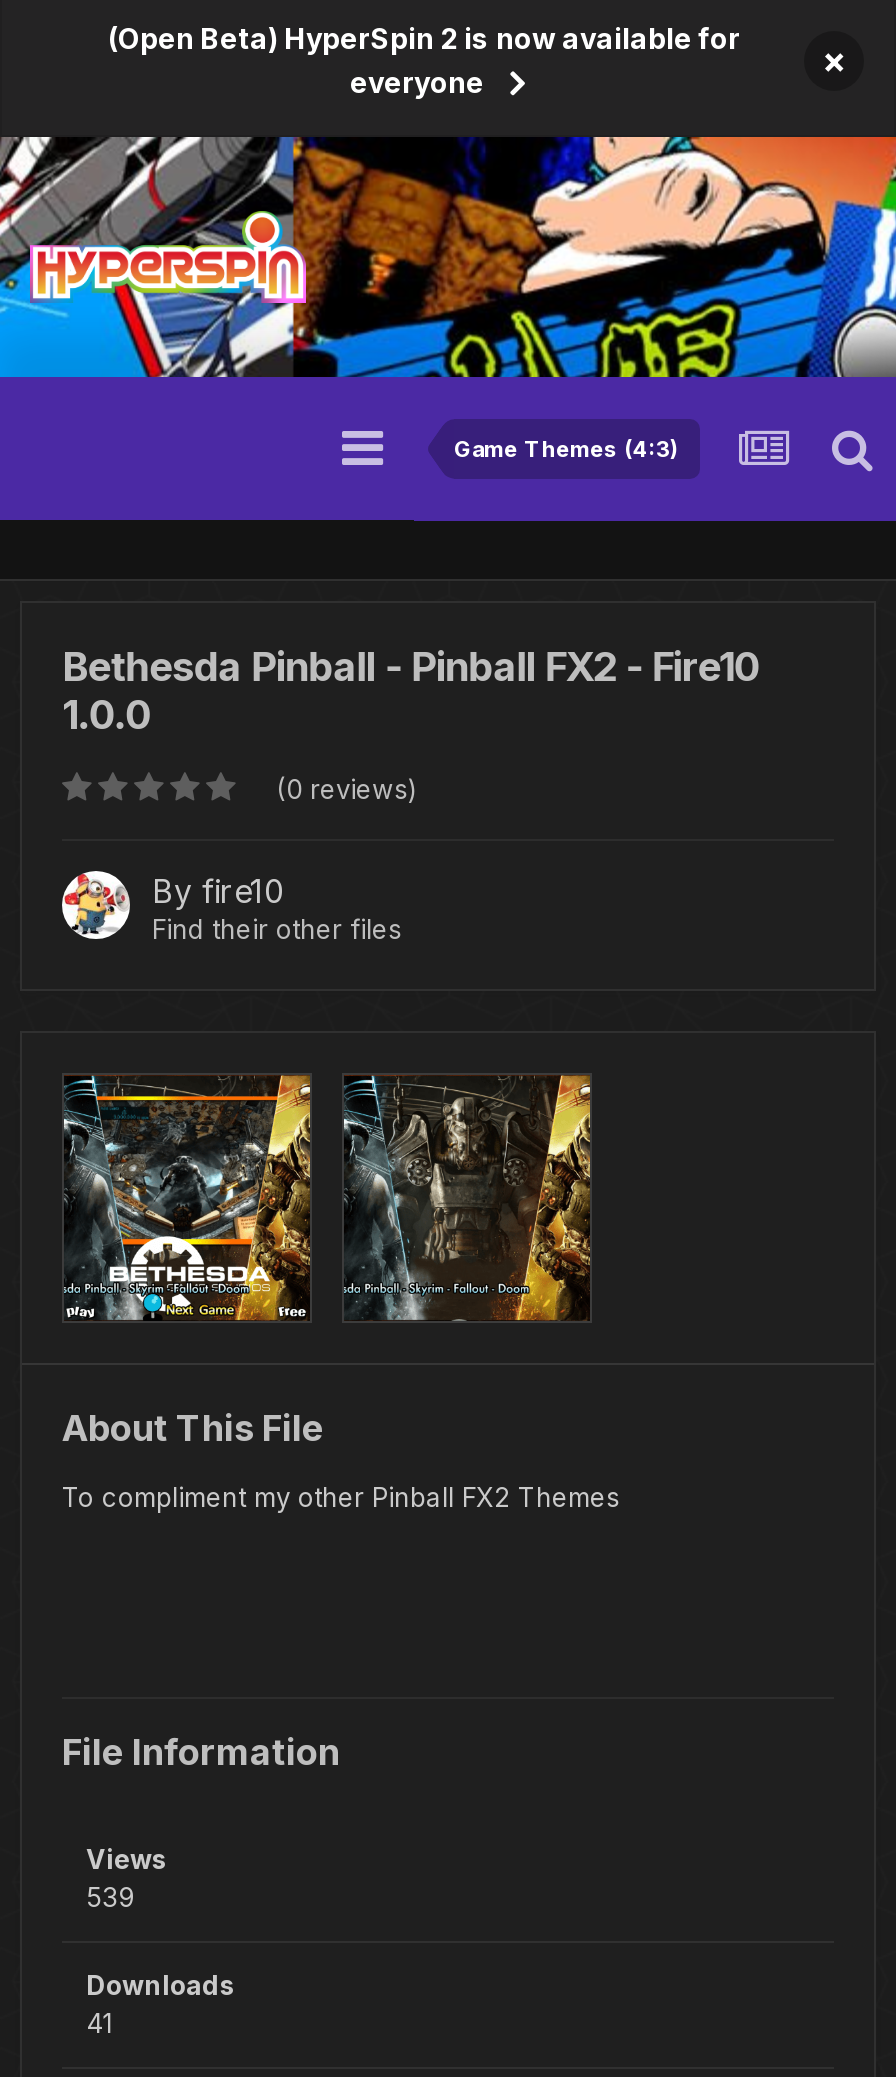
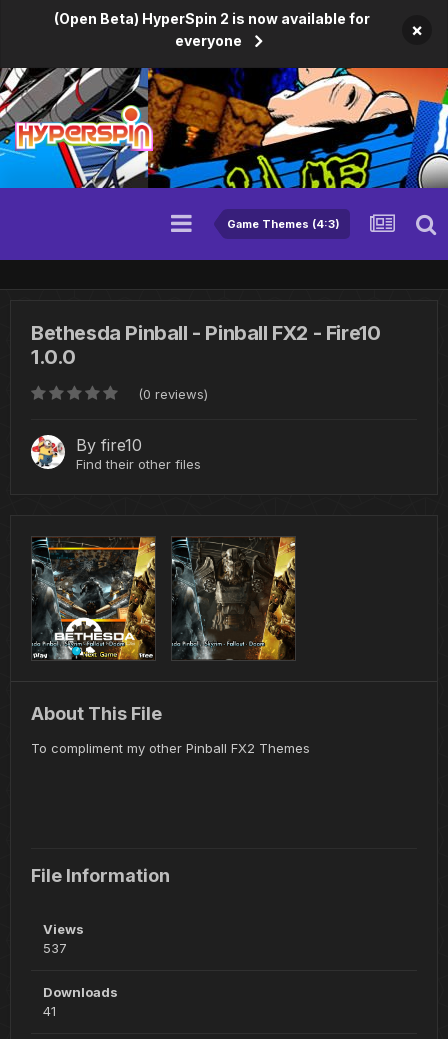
[86,1882,134,1914] 539 -> [43,940,67,956] 537

